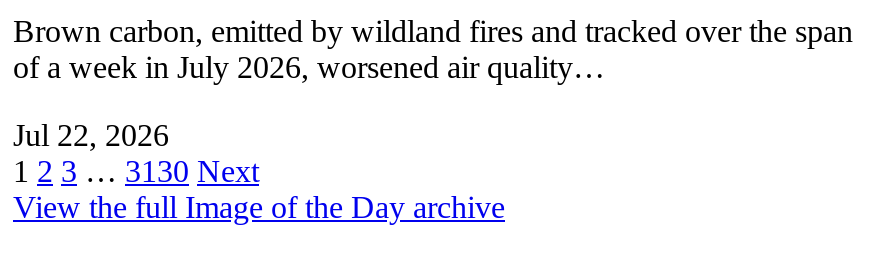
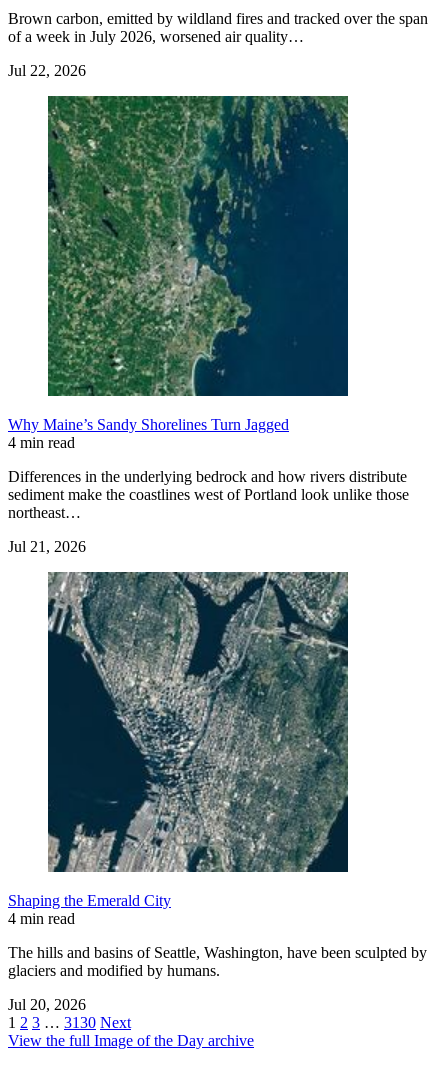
none -> [8,95,409,555] [image] | Why Maine’s Sandy Shorelines Turn Jagged | 4 min read | Differences in the underlying bedrock and how rivers distribute | sediment make the coastlines west of Portland look unlike those | northeast… | Jul 21, 2026
none -> [8,571,427,1013] [image] | Shaping the Emerald City | 4 min read | The hills and basins of Seattle, Washington, have been sculpted by | glaciers and modified by humans. | Jul 20, 2026

